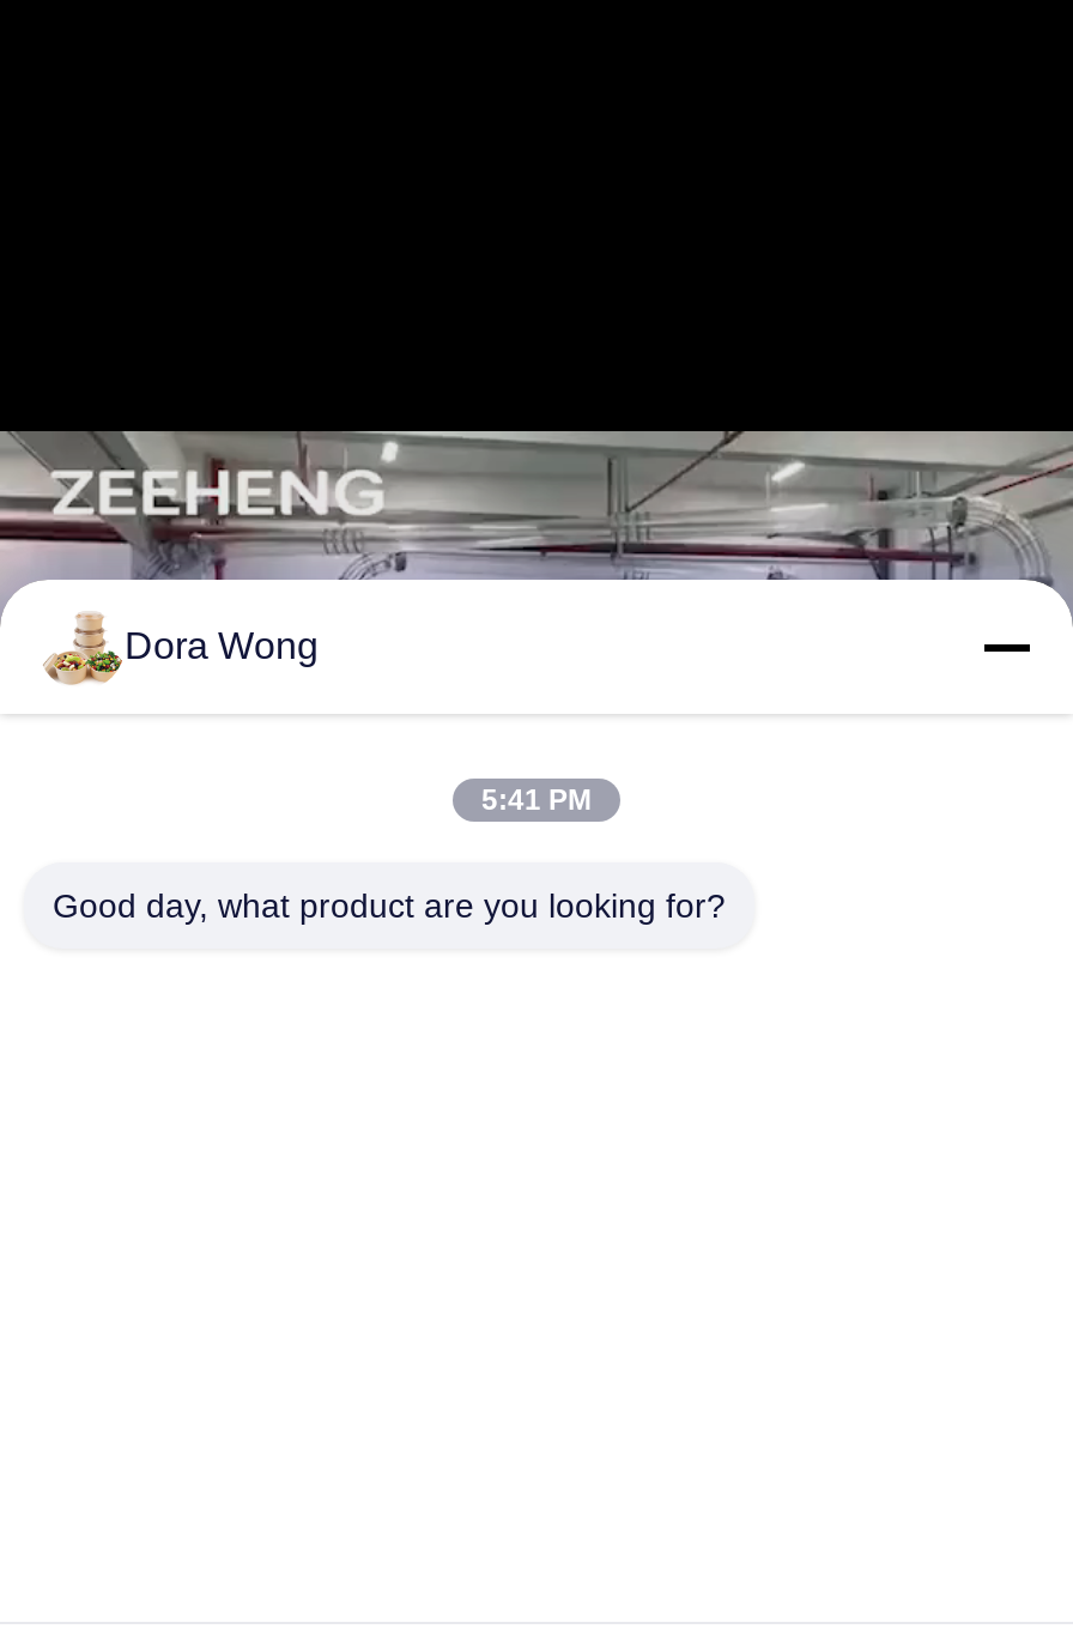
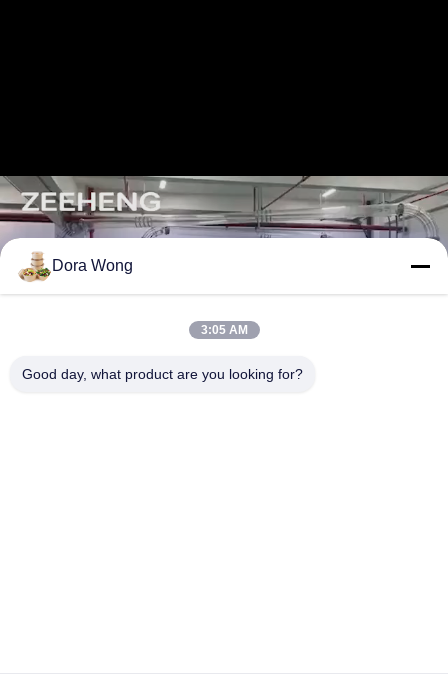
[481,783,592,817] 5:41 PM -> [200,323,247,337] 3:05 AM

